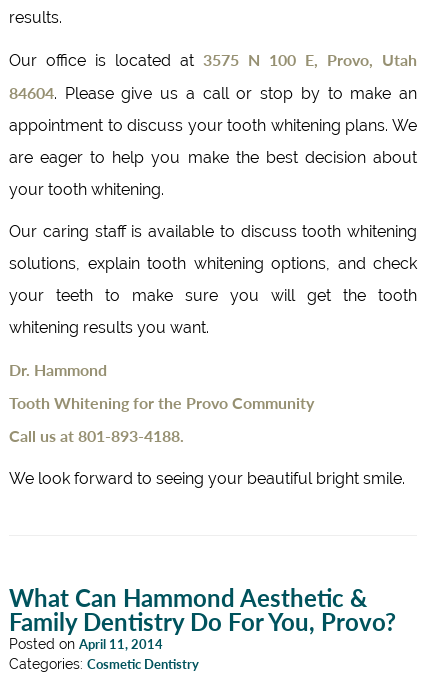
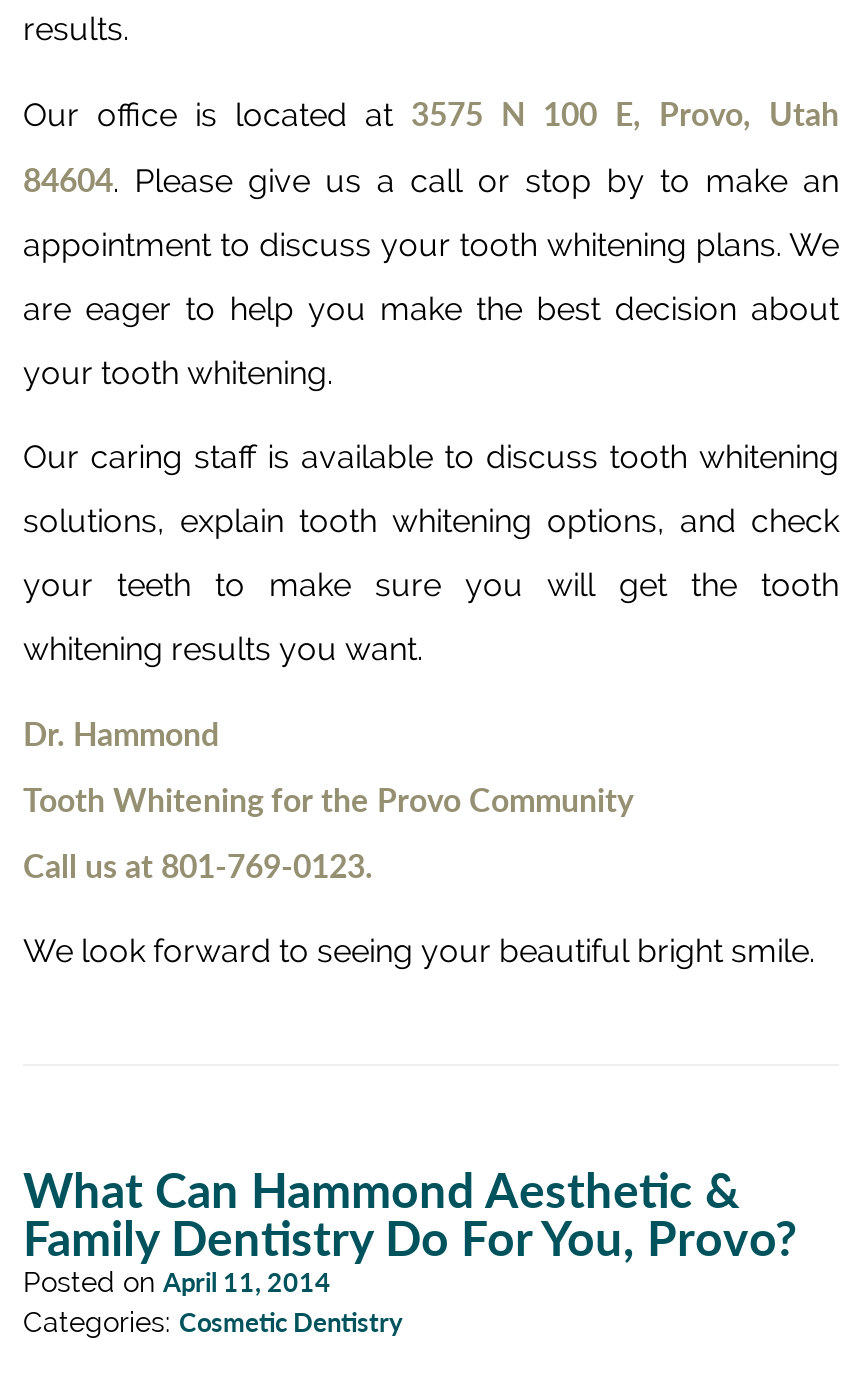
[9,426,184,445] Call us at 801-893-4188. -> [23,846,373,884] Call us at 801-769-0123.

